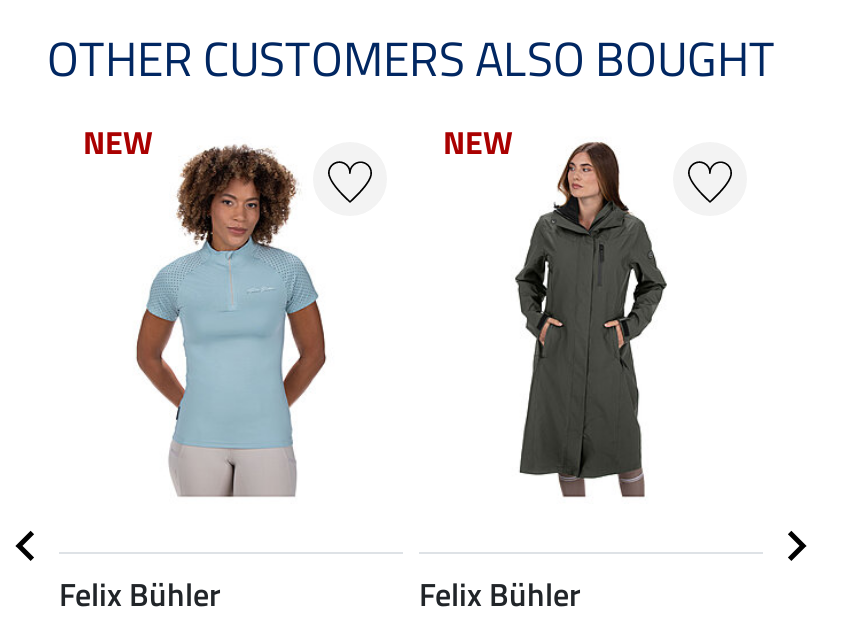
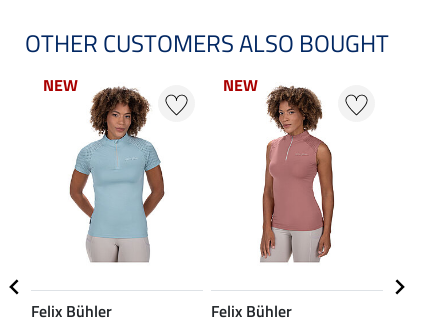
[513,140,669,498] [image] -> [259,85,335,263] [image]

